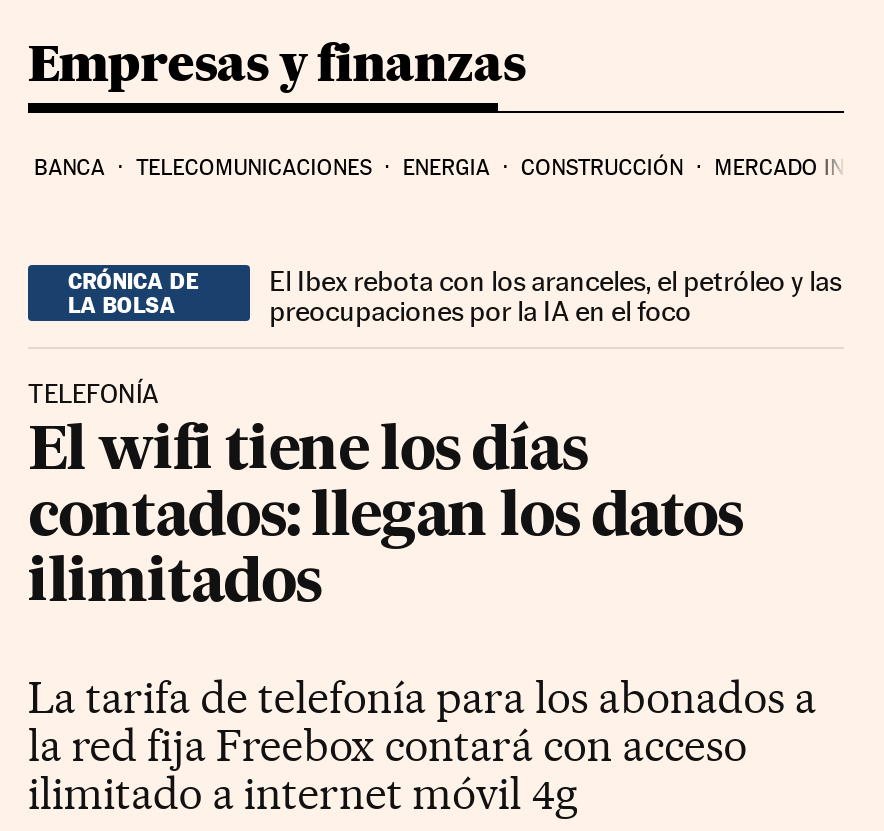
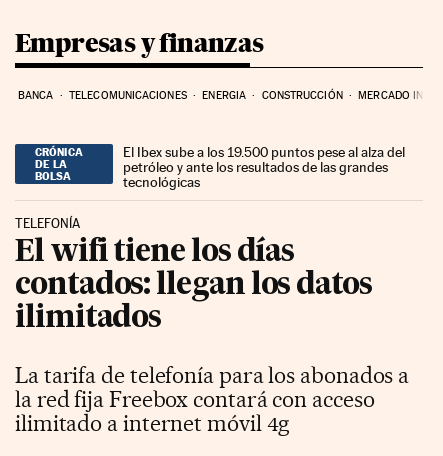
[269,264,841,326] El Ibex rebota con los aranceles, el petróleo y las | preocupaciones por la IA en el foco -> [123,144,405,190] El Ibex sube a los 19.500 puntos pese al alza del | petróleo y ante los resultados de las grandes | tecnológicas

